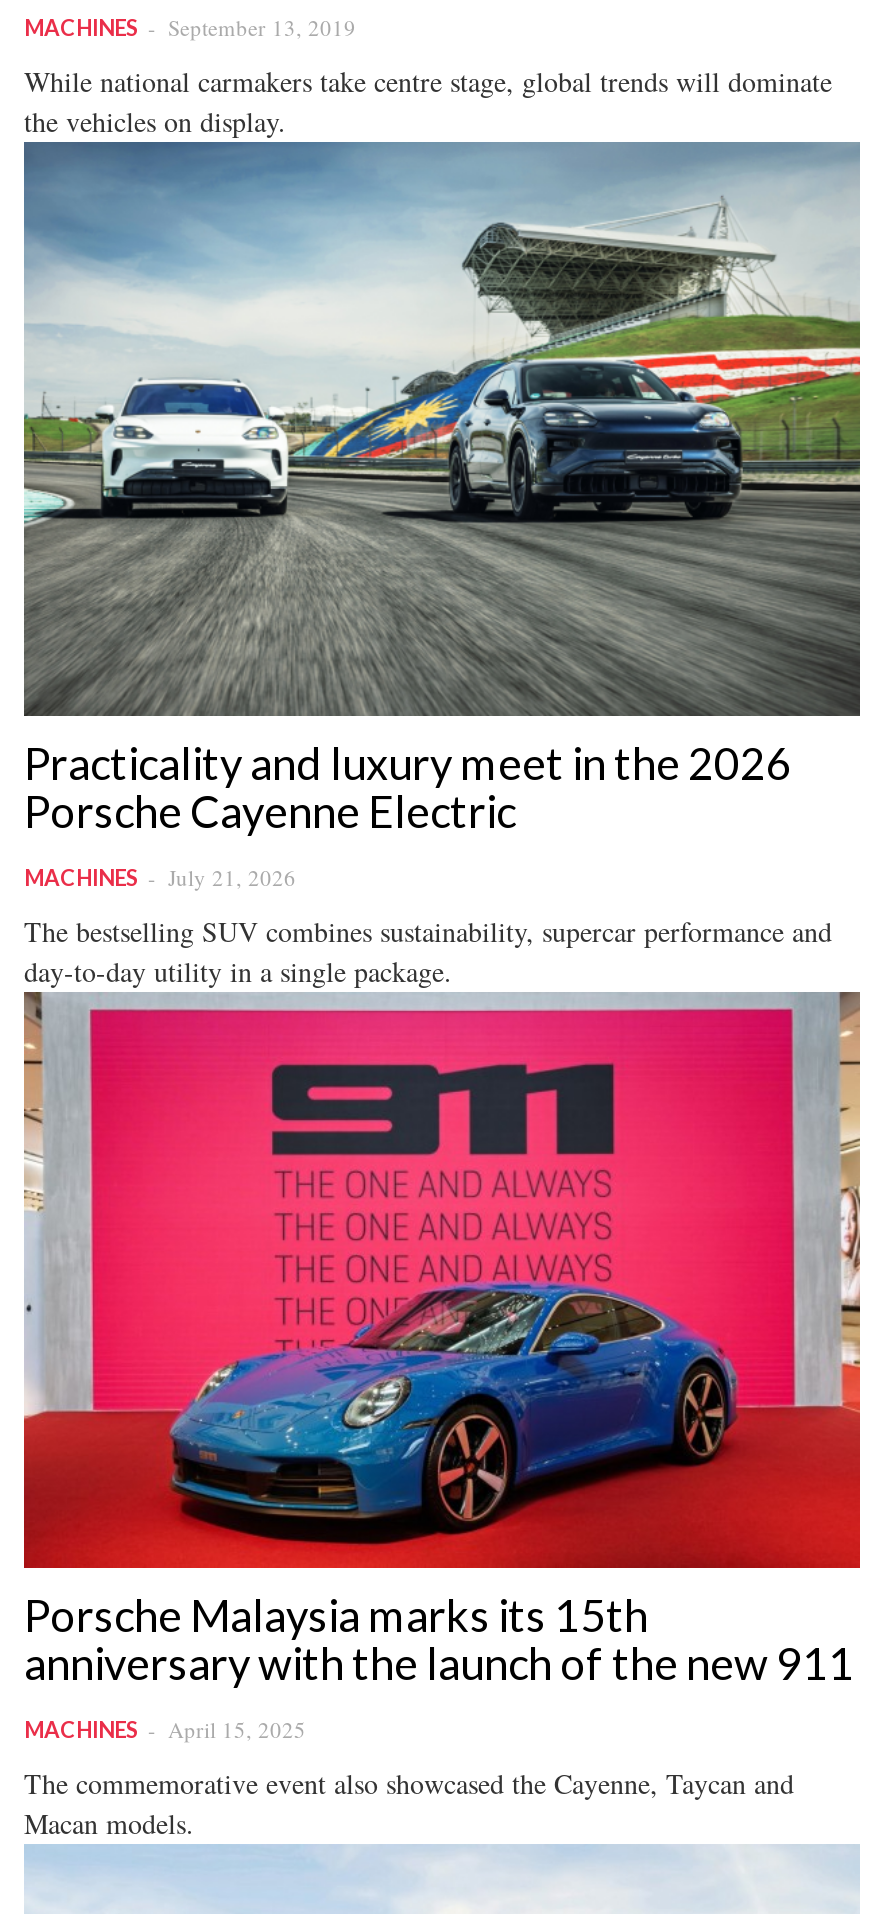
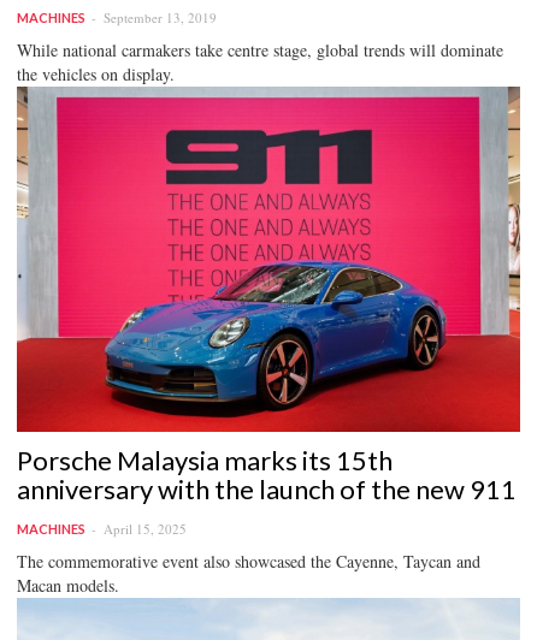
[22,142,862,991] [image] | Practicality and luxury meet in the 2026 | Porsche Cayenne Electric | MACHINES | July 21, 2026 | The bestselling SUV combines sustainability, supercar performance and | day-to-day utility in a single package. -> none

